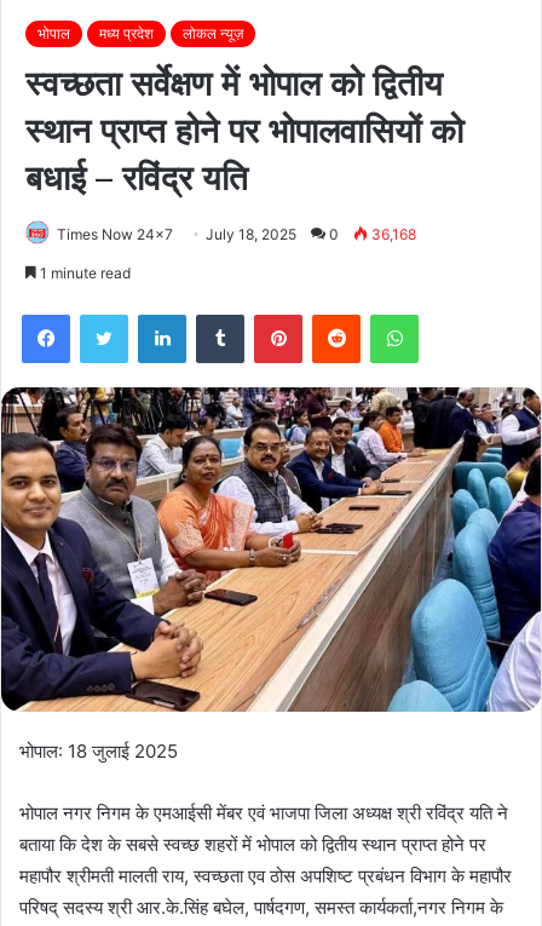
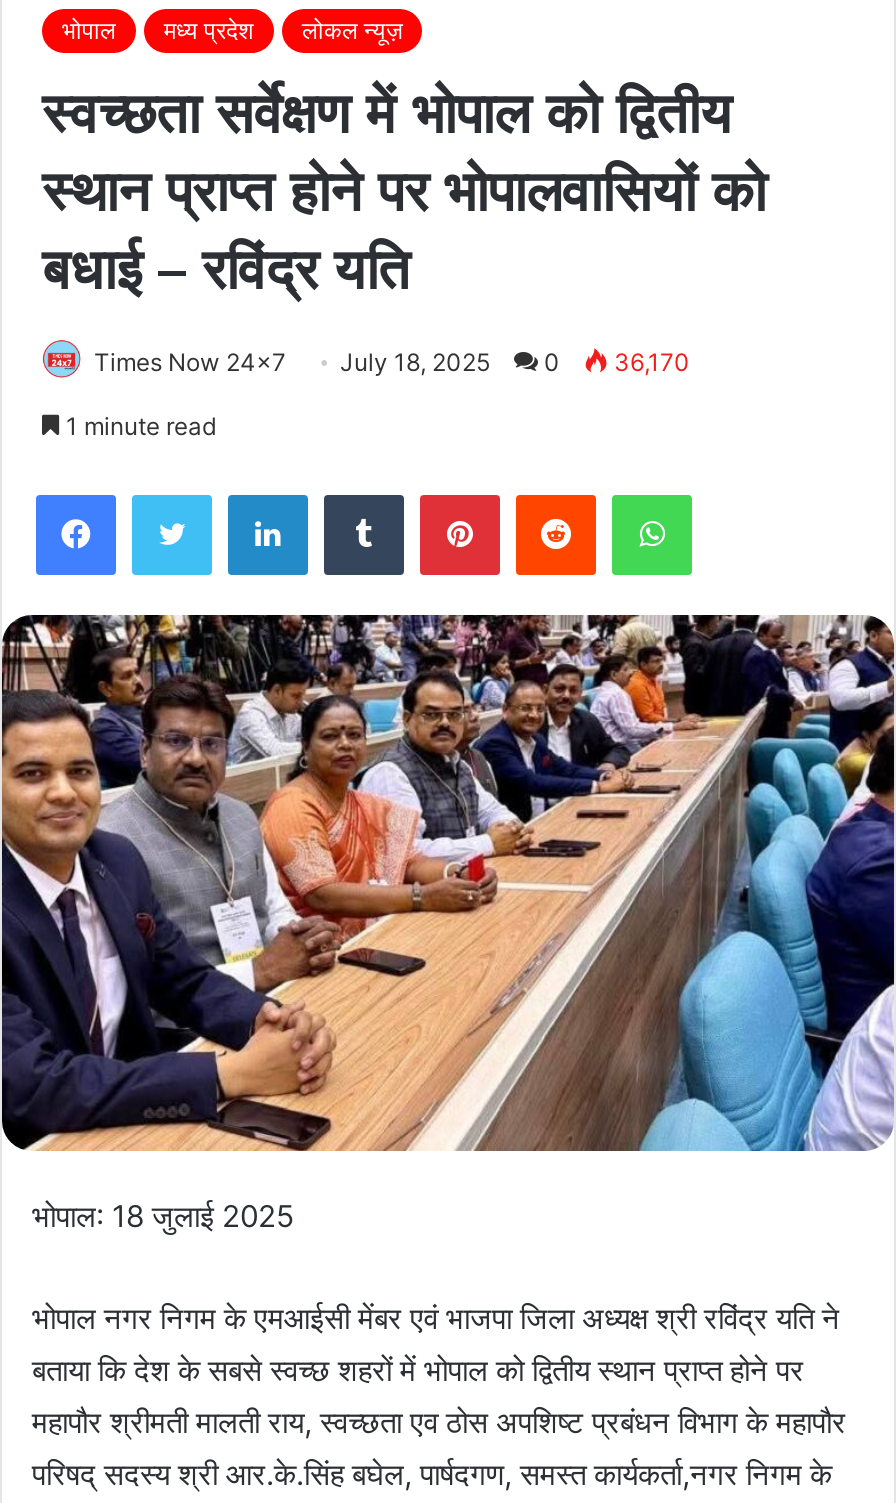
[57,225,416,243] Times Now 24x7 July 18, 2025 0 36,168 -> [94,346,690,376] Times Now 24x7 July 18, 2025 0 36,170

